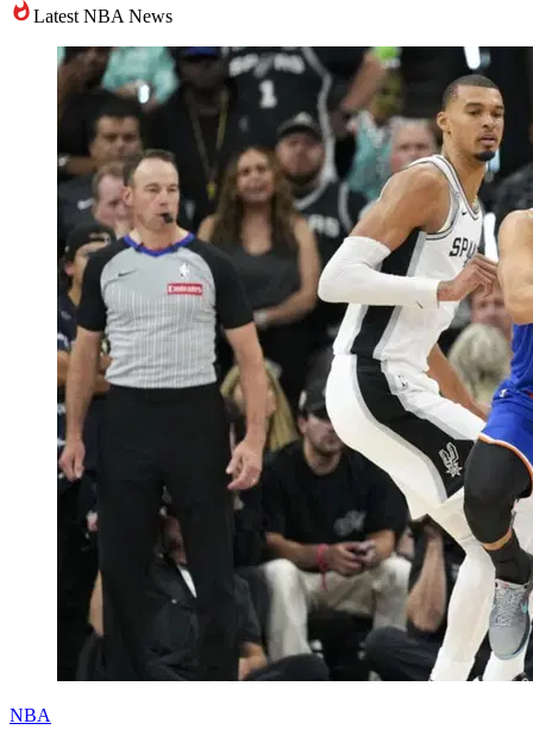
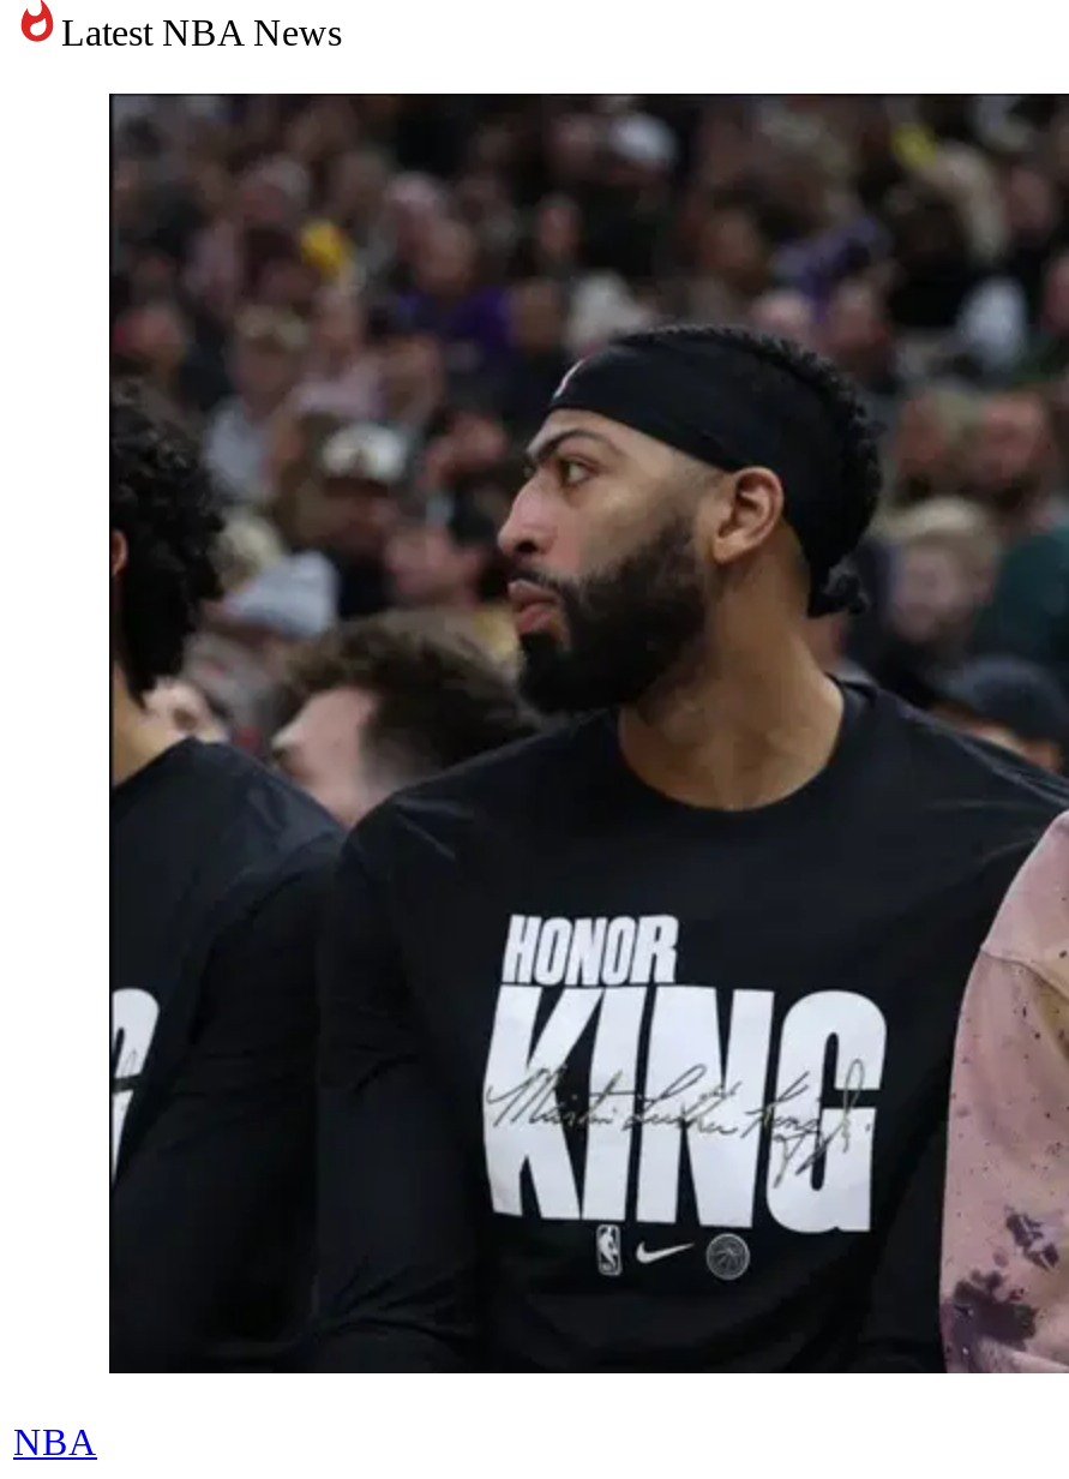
[56,45,529,681] [image] -> [107,91,1062,1376] [image]

